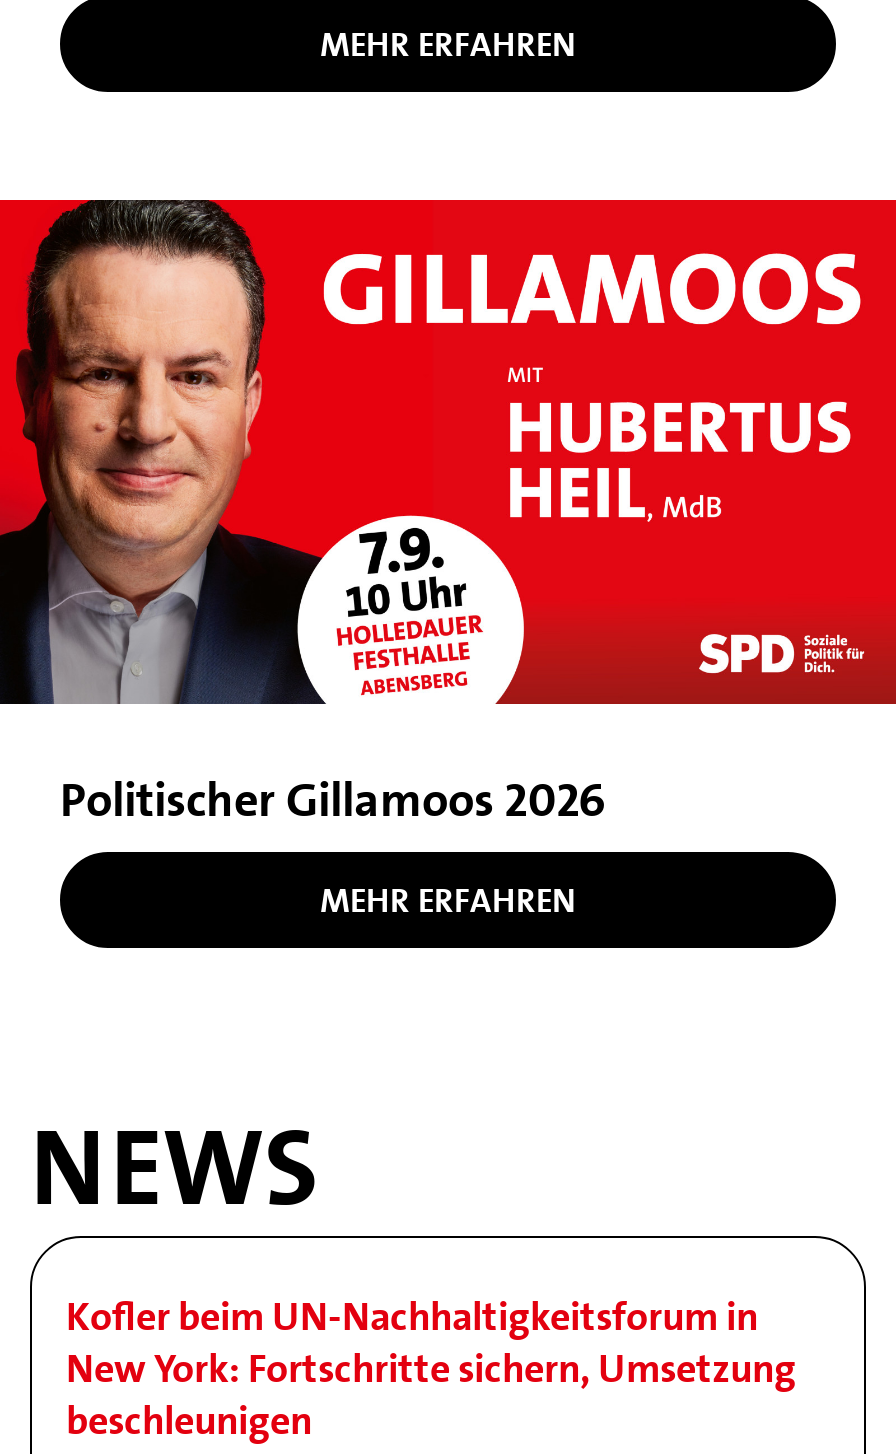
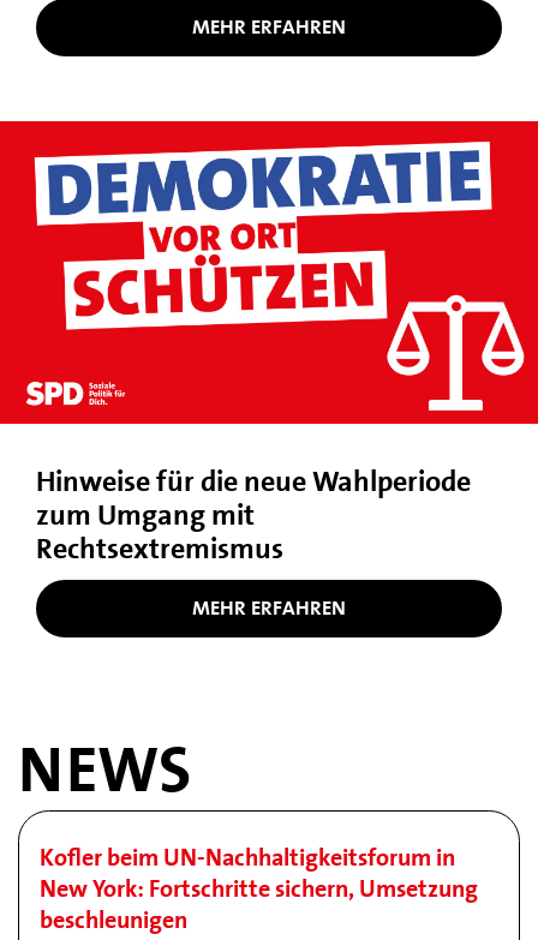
[6,198,890,833] [image] | Politischer Gillamoos 2026 -> [4,120,534,567] [image] | Hinweise für die neue Wahlperiode | zum Umgang mit | Rechtsextremismus

